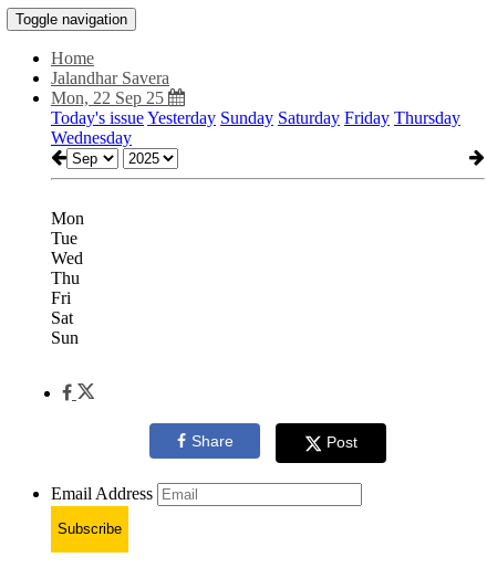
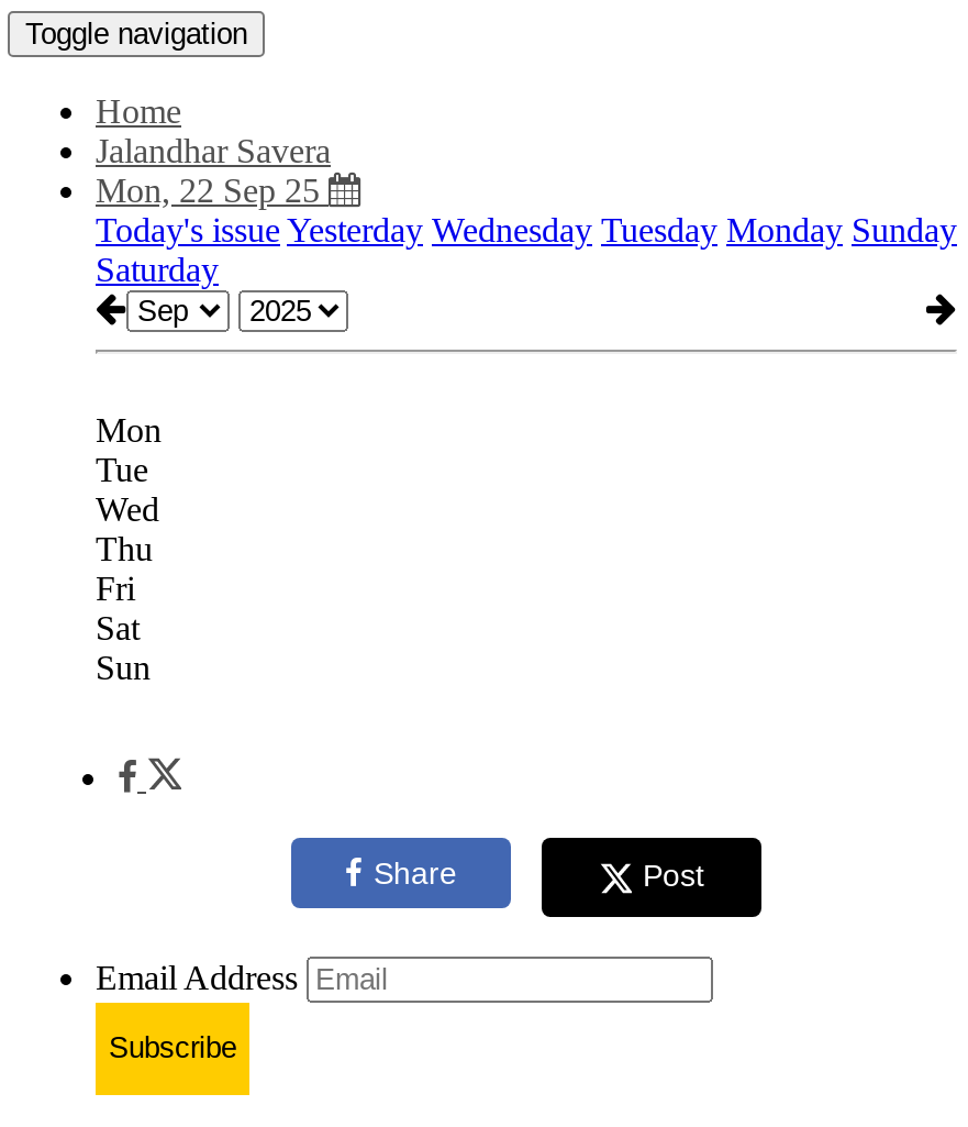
[51,108,460,147] Today's issue Yesterday Sunday Saturday Friday Thursday | Wednesday -> [96,211,957,288] Today's issue Yesterday Wednesday Tuesday Monday Sunday | Saturday

